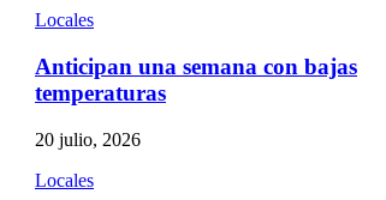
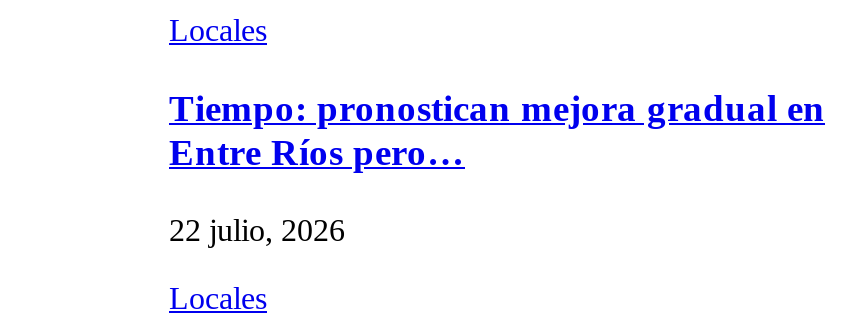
[35,54,357,105] Anticipan una semana con bajas | temperaturas -> [169,87,825,173] Tiempo: pronostican mejora gradual en | Entre Ríos pero…
[35,129,141,149] 20 julio, 2026 -> [169,213,345,247] 22 julio, 2026

